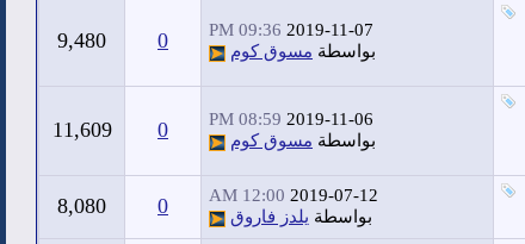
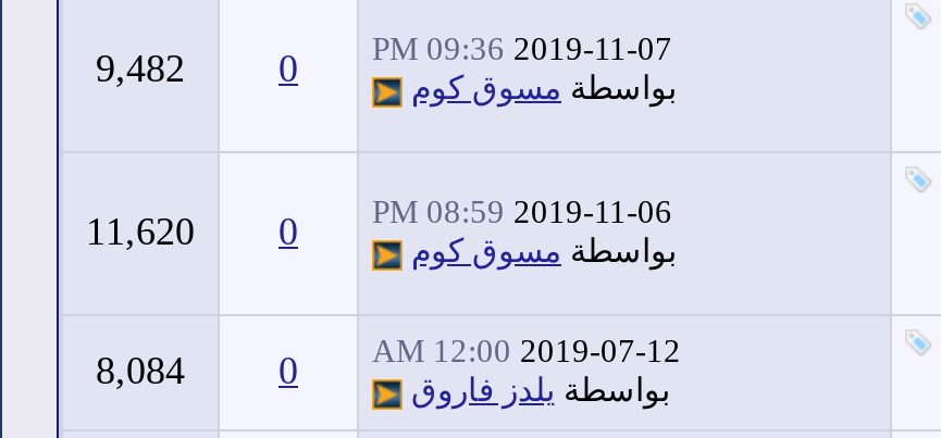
[57,29,106,52] 9,480 -> [96,47,185,90] 9,482
[52,118,168,142] 11,609 0 -> [86,210,298,253] 11,620 0
[57,194,106,218] 8,080 -> [96,349,185,392] 8,084

